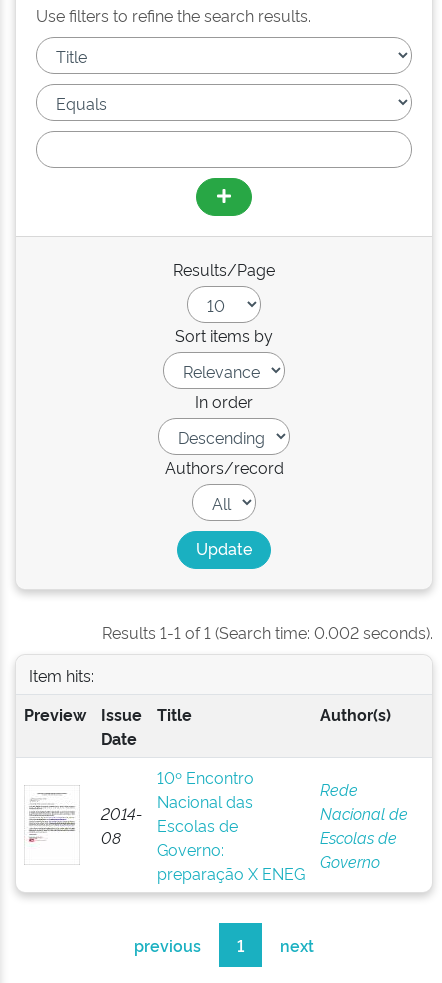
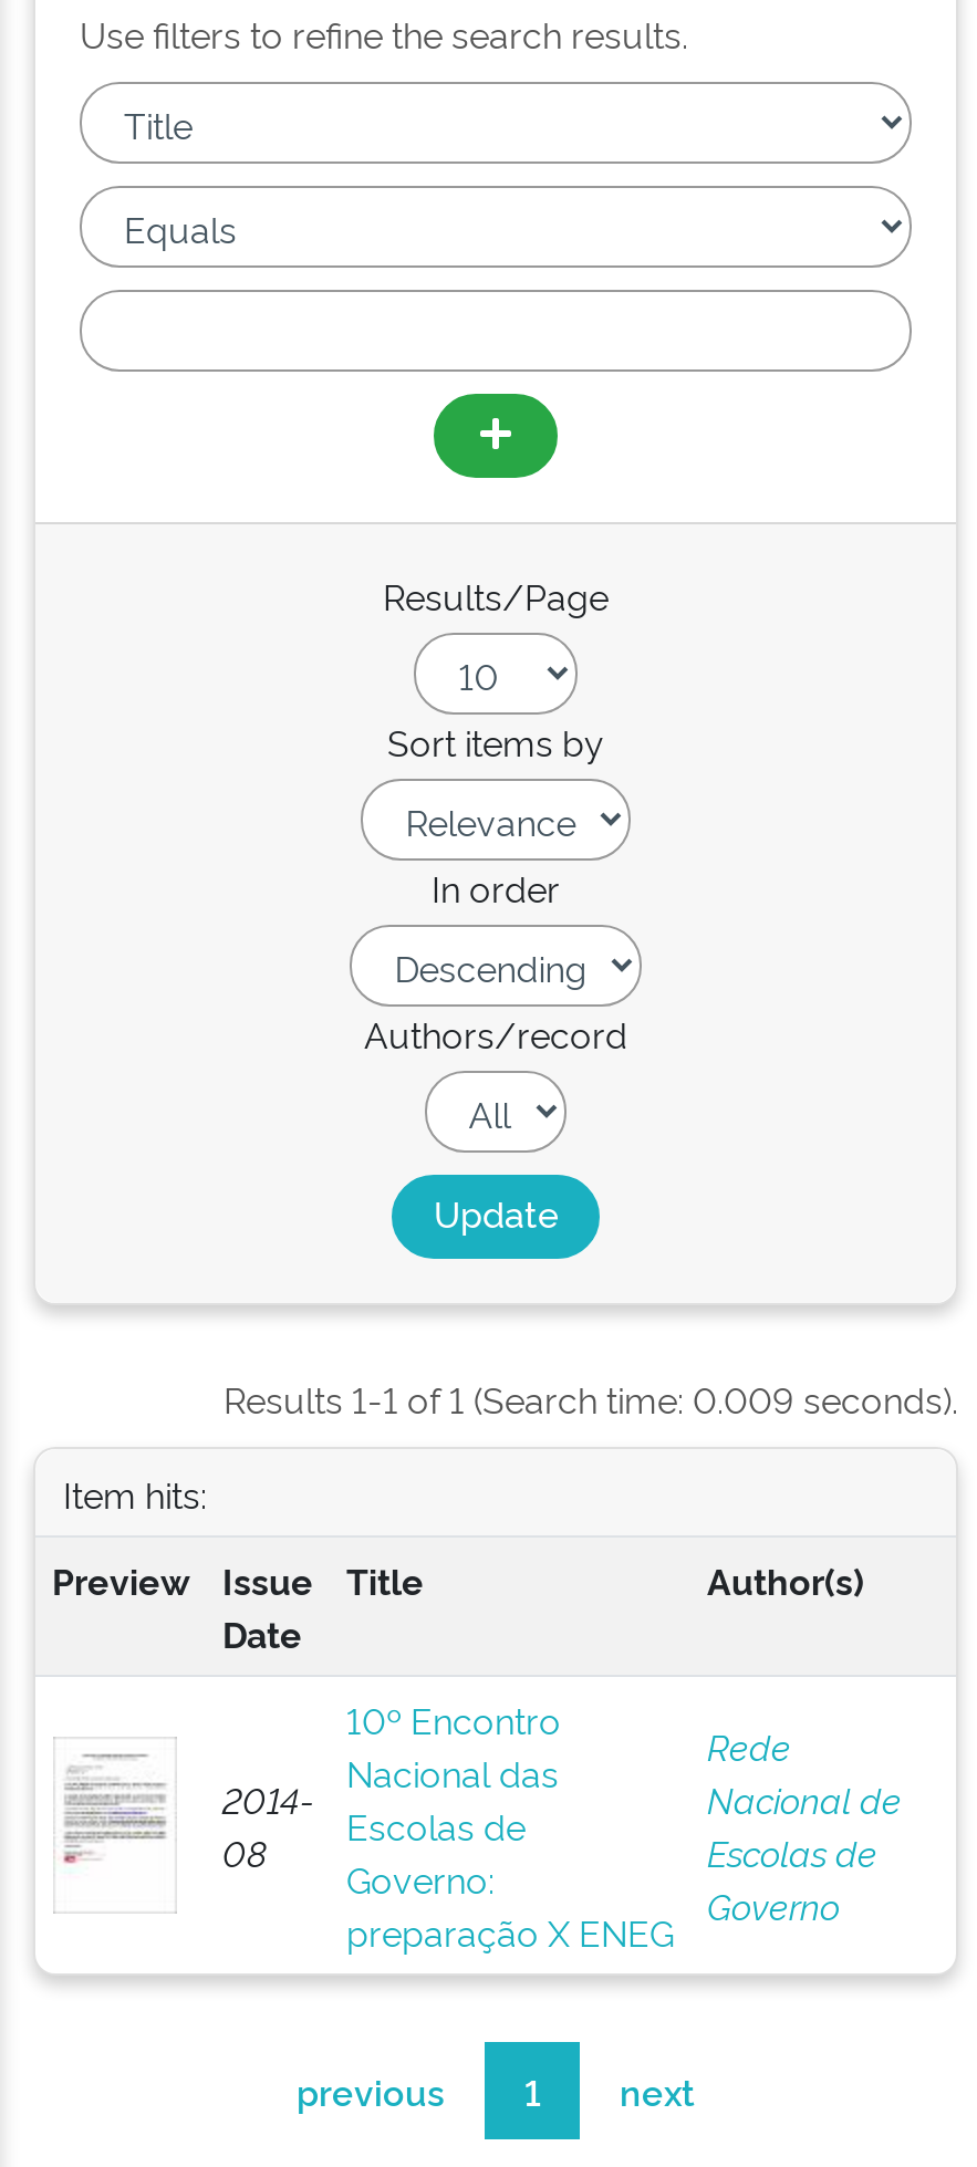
[102,621,433,643] Results 1-1 of 1 (Search time: 0.002 seconds). -> [224,1374,958,1423] Results 1-1 of 1 (Search time: 0.009 seconds).

